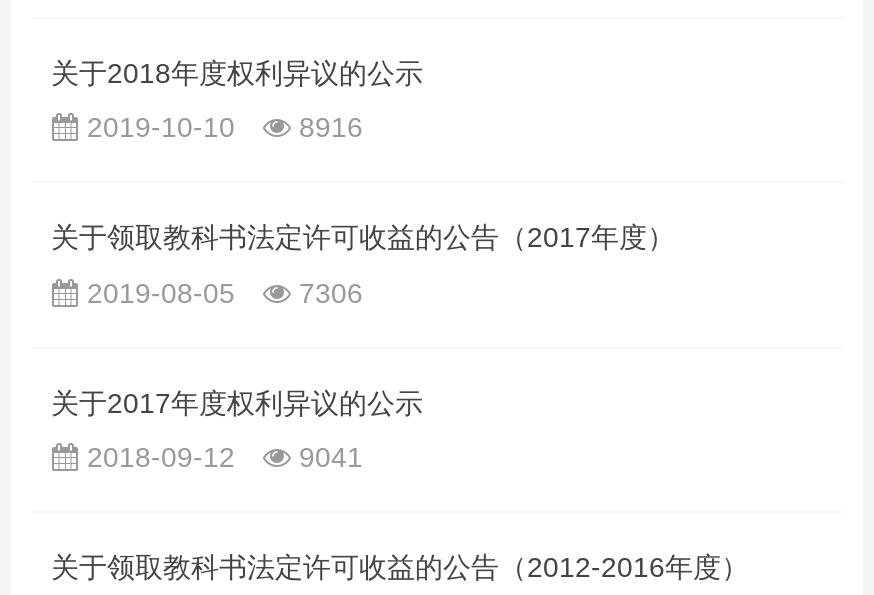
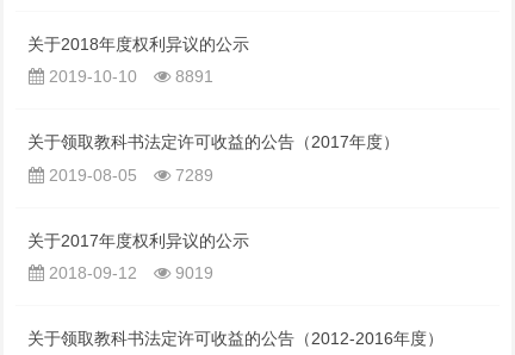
[79,112,363,144] 2019-10-10 8916 -> [44,67,213,86] 2019-10-10 8891
[79,277,363,309] 2019-08-05 7306 -> [44,165,213,184] 2019-08-05 7289
[79,441,363,473] 2018-09-12 9041 -> [44,263,213,282] 2018-09-12 9019

